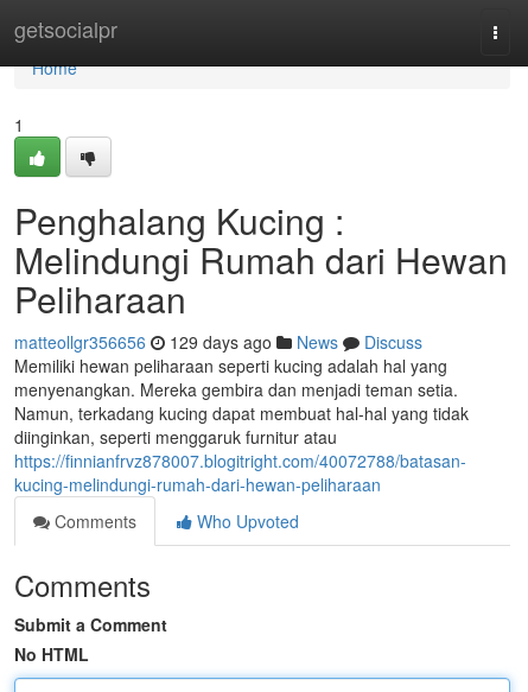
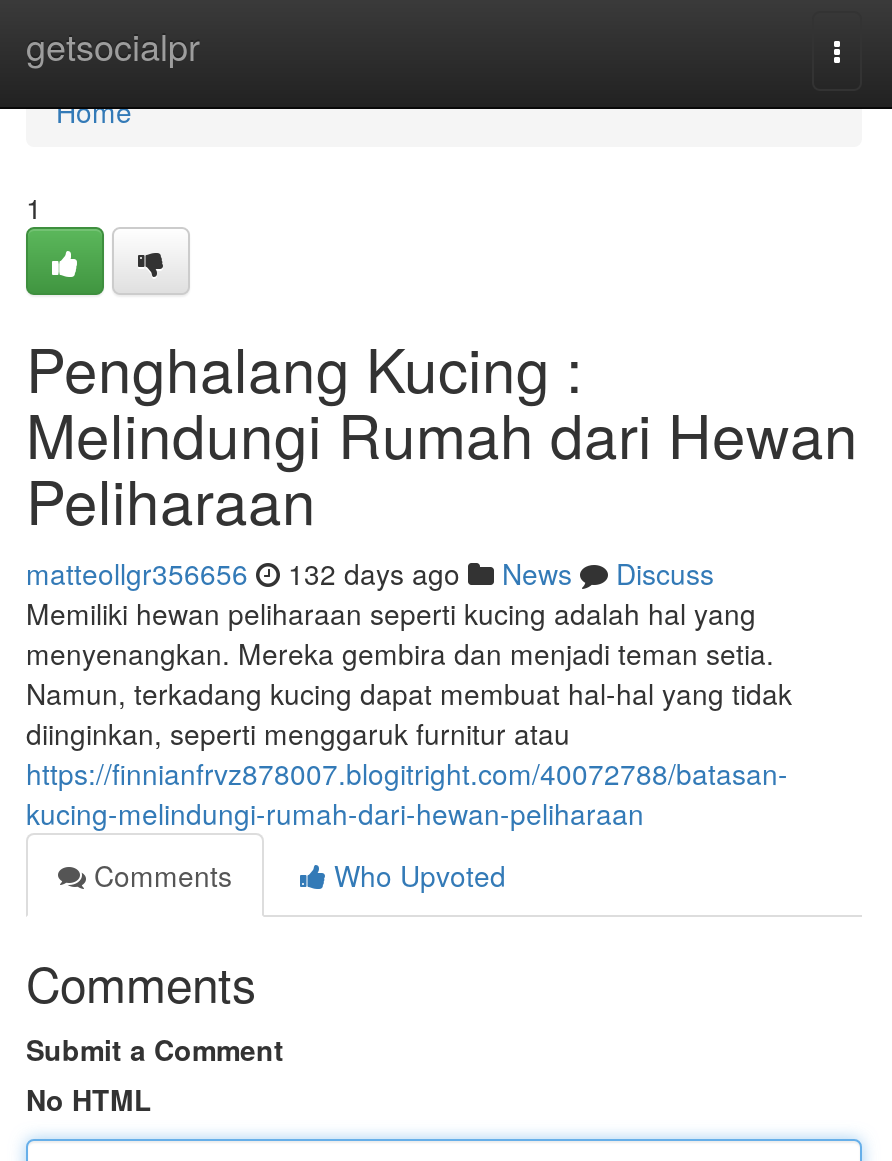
[14,330,422,354] matteollgr356656 129 days ago News Discuss -> [26,553,714,593] matteollgr356656 132 days ago News Discuss

